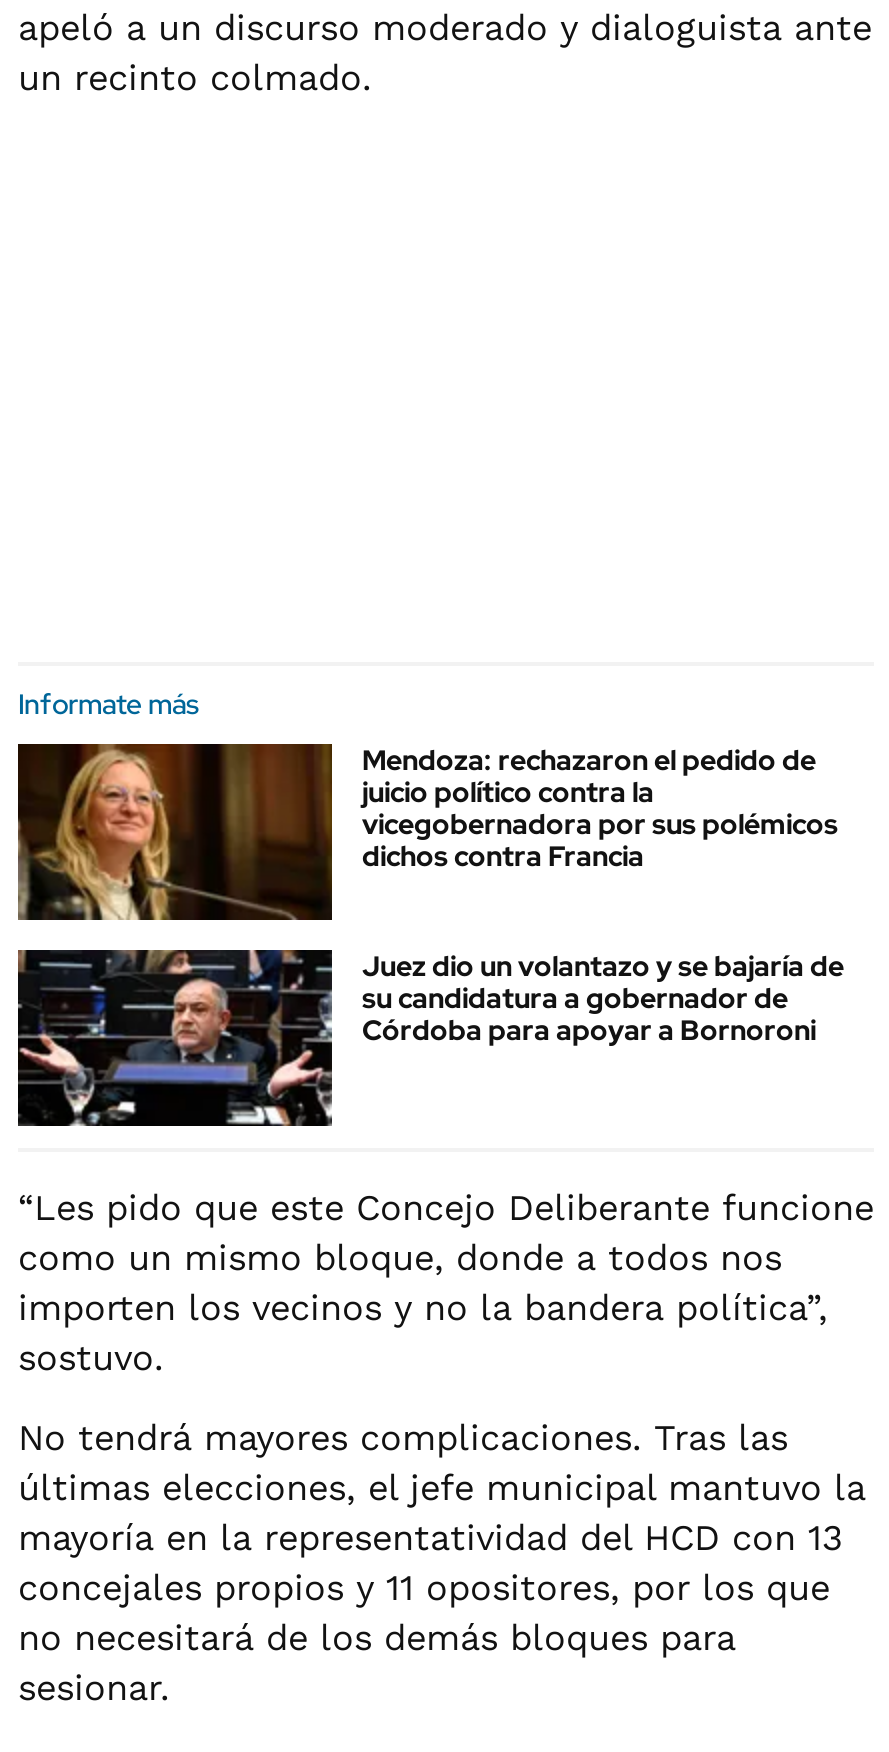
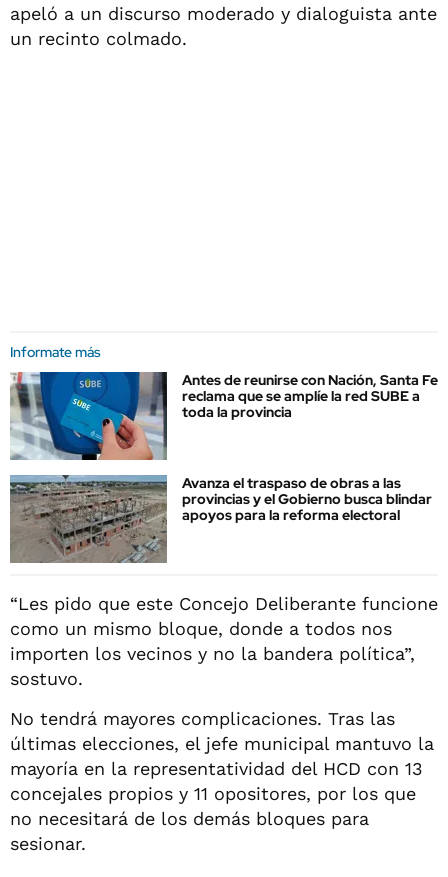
[16,742,838,922] [image] | Mendoza: rechazaron el pedido de | juicio político contra la | vicegobernadora por sus polémicos | dichos contra Francia -> [10,371,438,461] [image] | Antes de reunirse con Nación, Santa Fe | reclama que se amplíe la red SUBE a | toda la provincia
[16,948,844,1126] [image] | Juez dio un volantazo y se bajaría de | su candidatura a gobernador de | Córdoba para apoyar a Bornoroni -> [9,474,432,564] [image] | Avanza el traspaso de obras a las | provincias y el Gobierno busca blindar | apoyos para la reforma electoral

